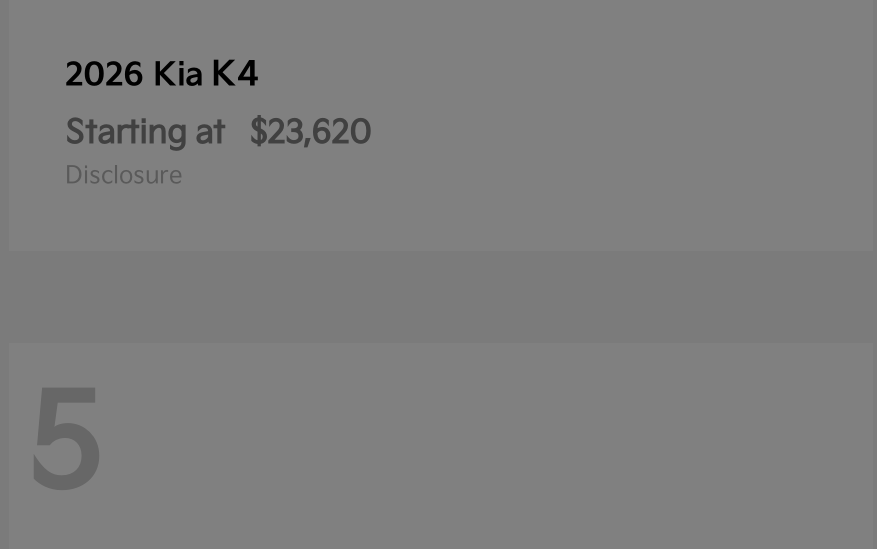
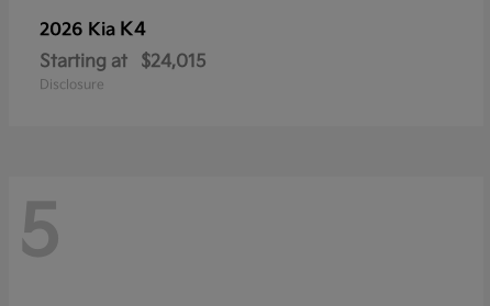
[65,115,371,153] Starting at $23,620 -> [40,52,207,73] Starting at $24,015

